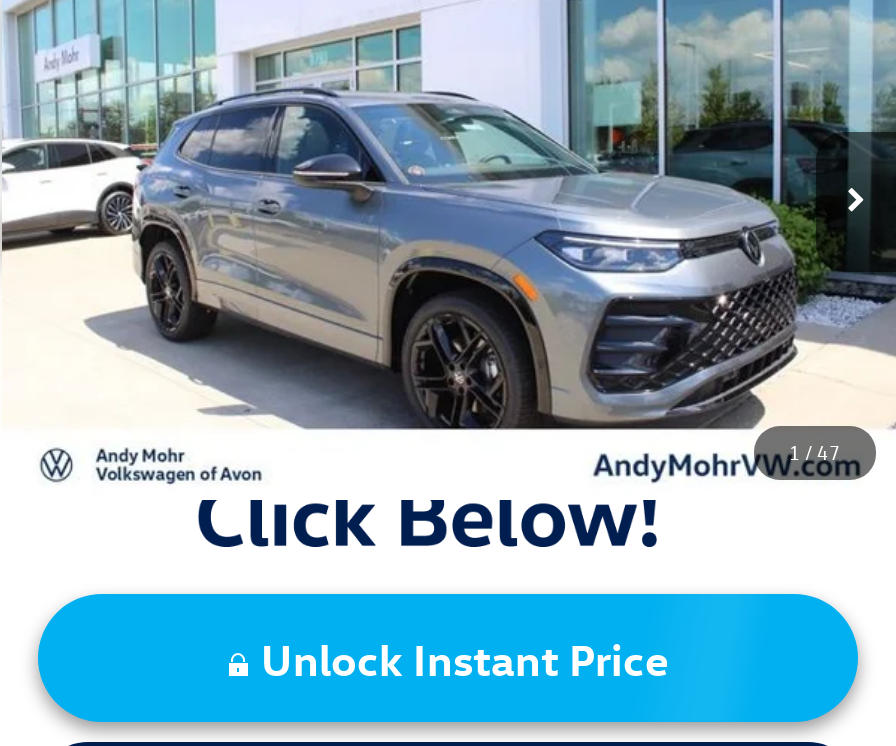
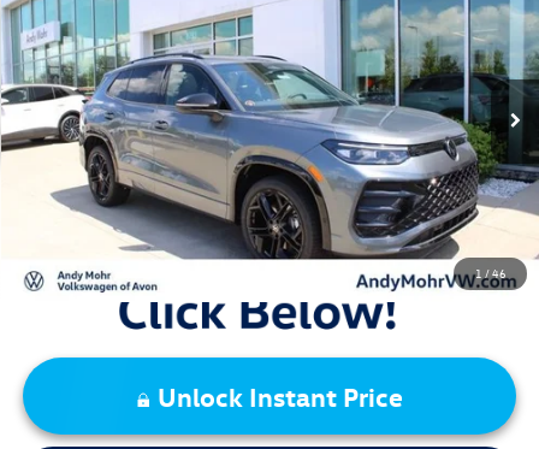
[789,436,841,466] 1 / 47 -> [475,263,506,281] 1 / 46

